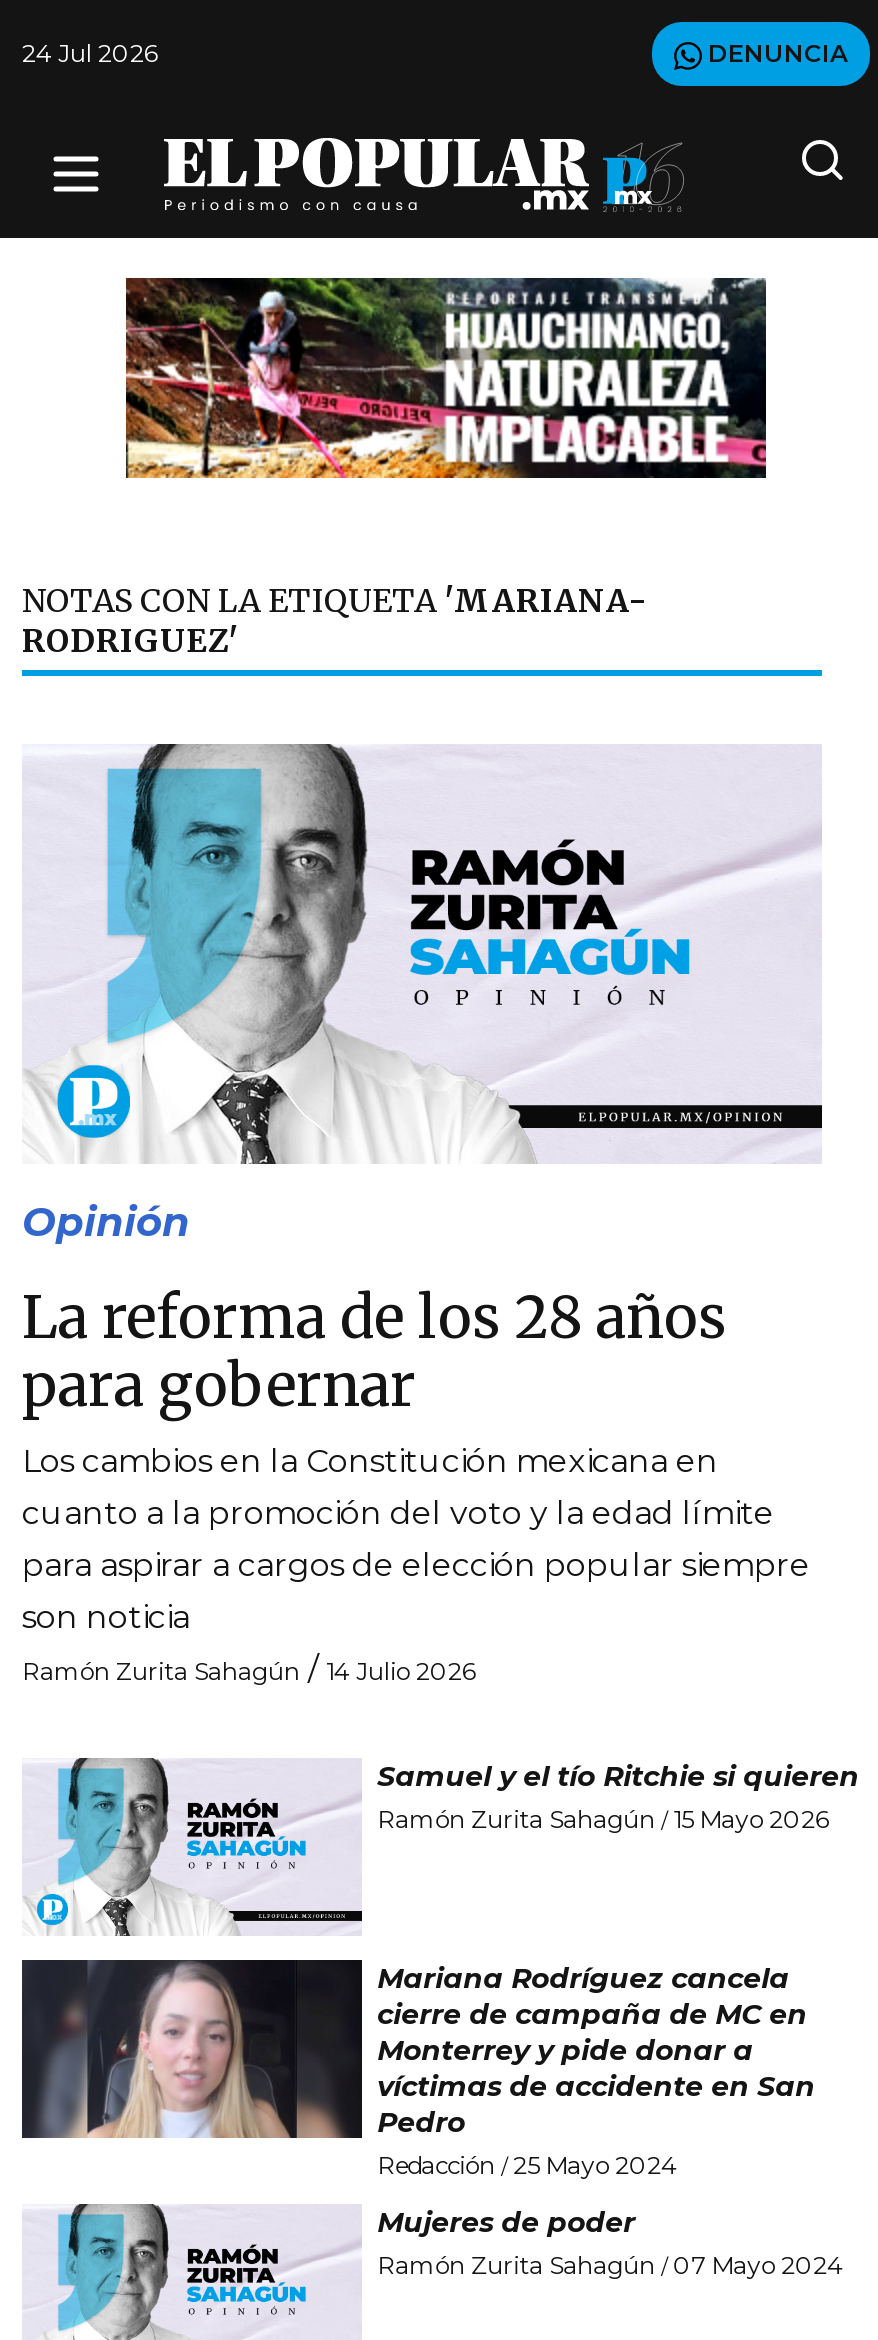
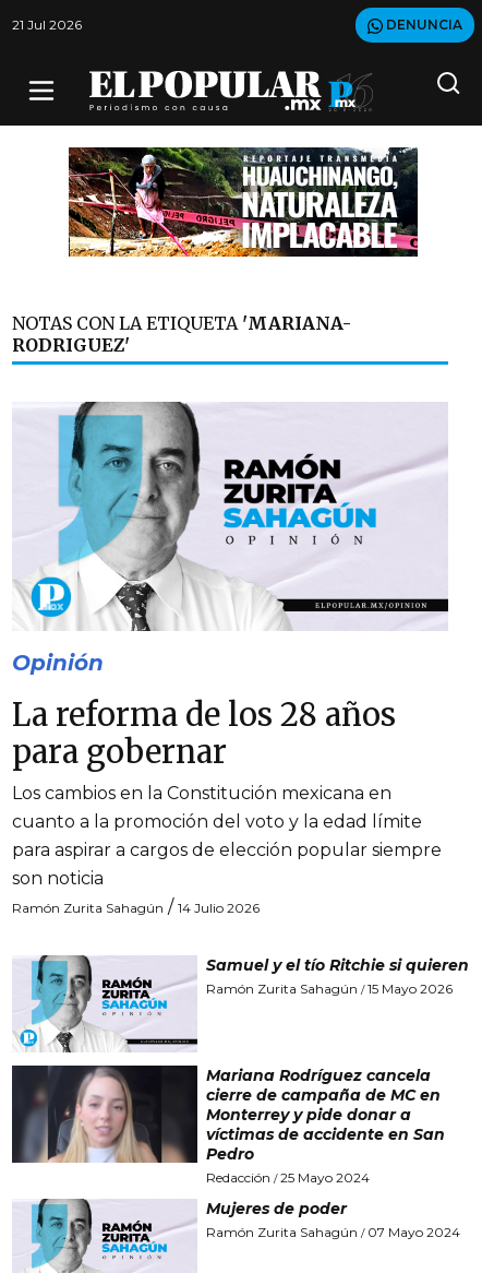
[22,38,158,68] 24 Jul 2026 -> [12,16,82,33] 21 Jul 2026

